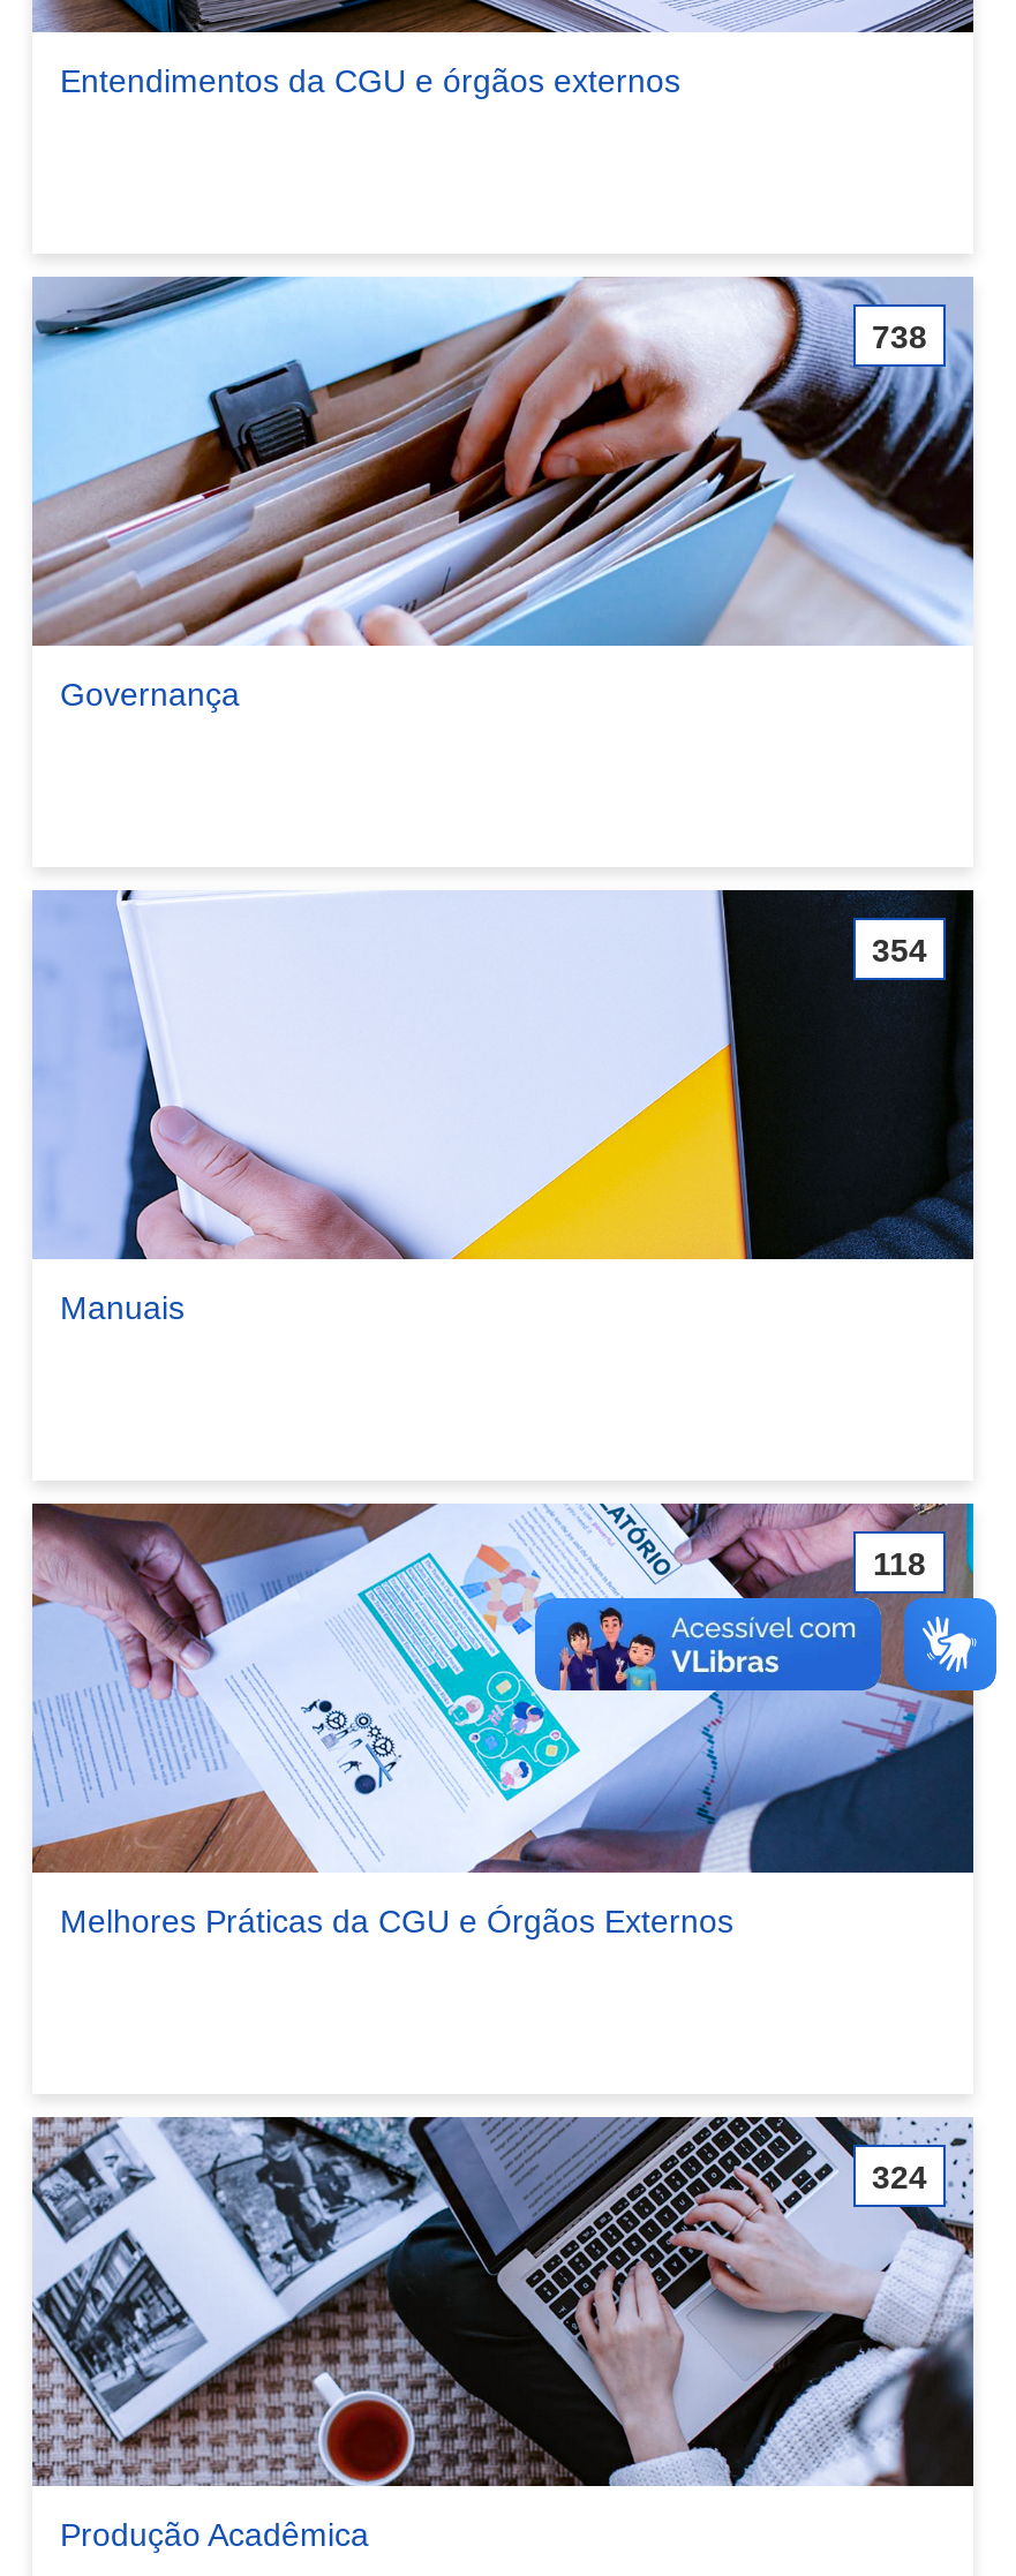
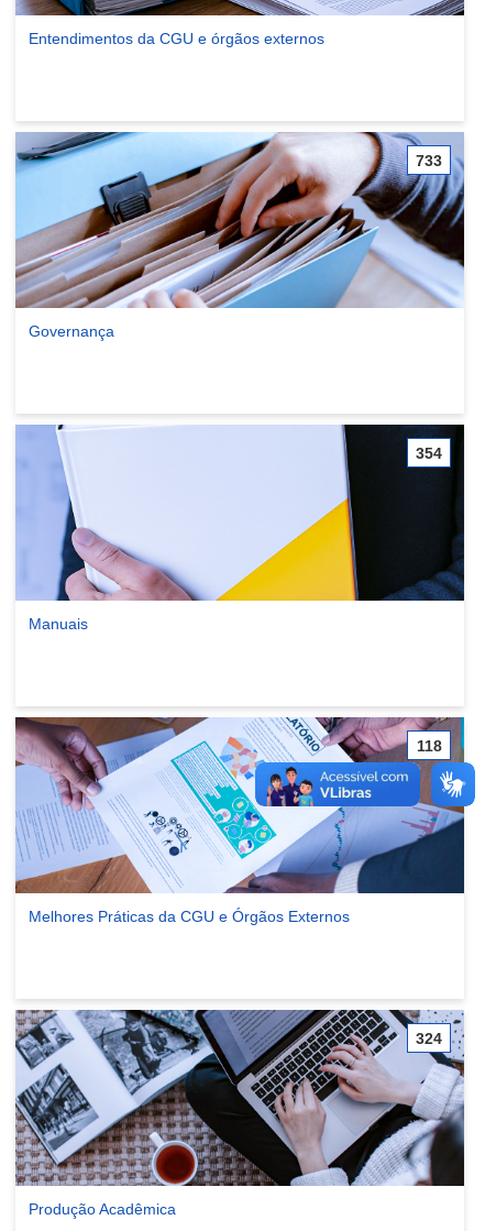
[872,317,927,354] 738 -> [416,151,442,169] 733

